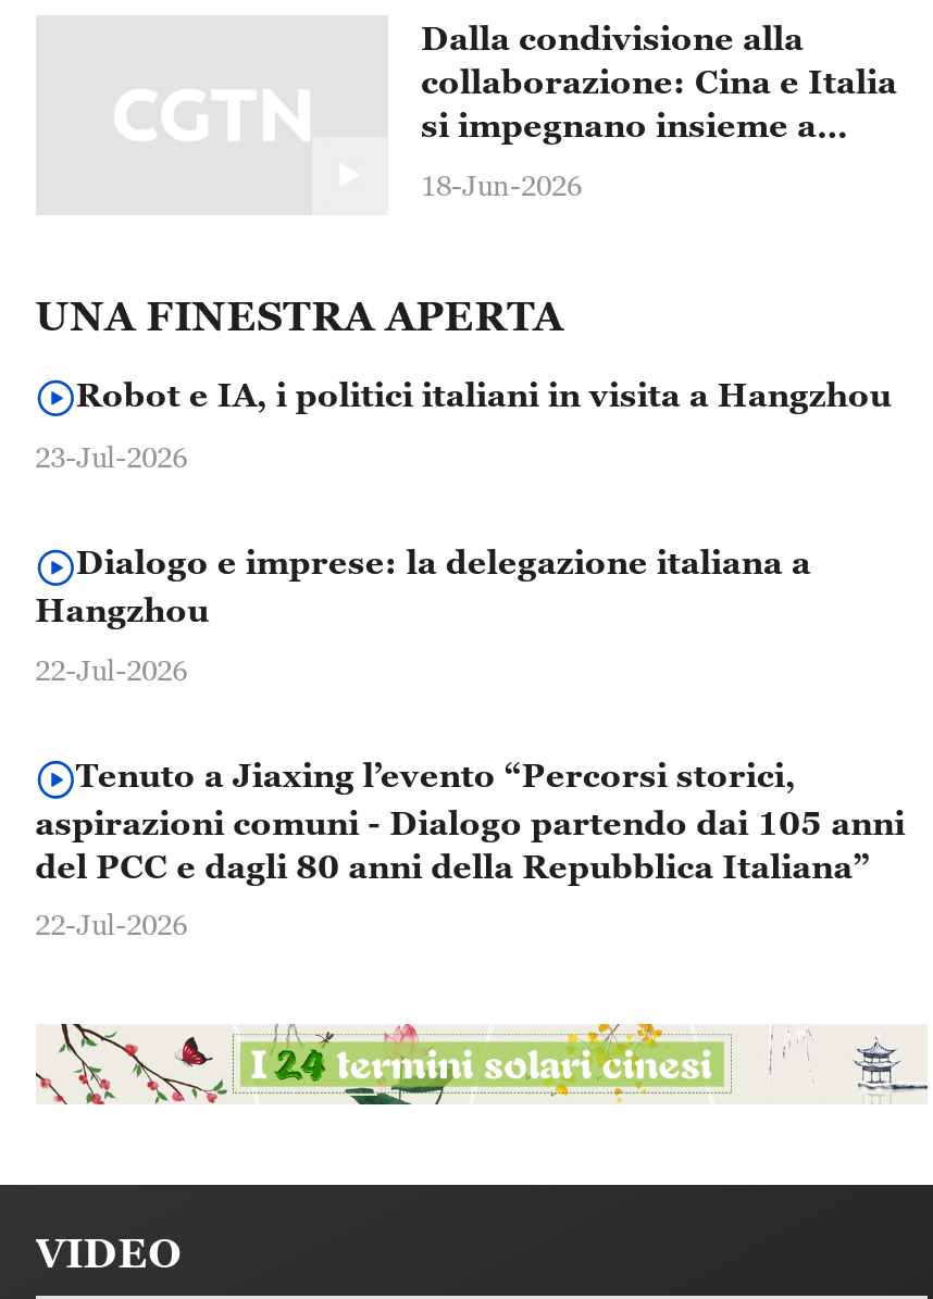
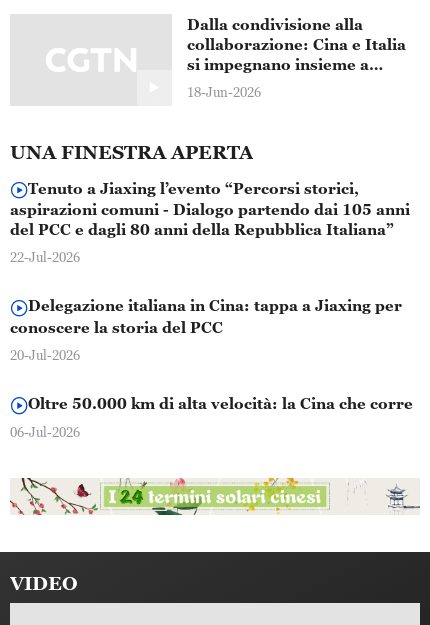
[35,373,891,686] Robot e IA, i politici italiani in visita a Hangzhou | 23-Jul-2026 | Dialogo e imprese: la delegazione italiana a | Hangzhou | 22-Jul-2026 -> none
moved [35,755,905,942] -> [10,179,410,265]: Tenuto a Jiaxing l’evento “Percorsi storici, | aspirazioni comuni - Dialogo partendo dai 105 anni | del PCC e dagli 80 anni della Repubblica Italiana” | 22-Jul-2026
none -> [10,296,413,440] Delegazione italiana in Cina: tappa a Jiaxing per | conoscere la storia del PCC | 20-Jul-2026 | Oltre 50.000 km di alta velocità: la Cina che corre | 06-Jul-2026

